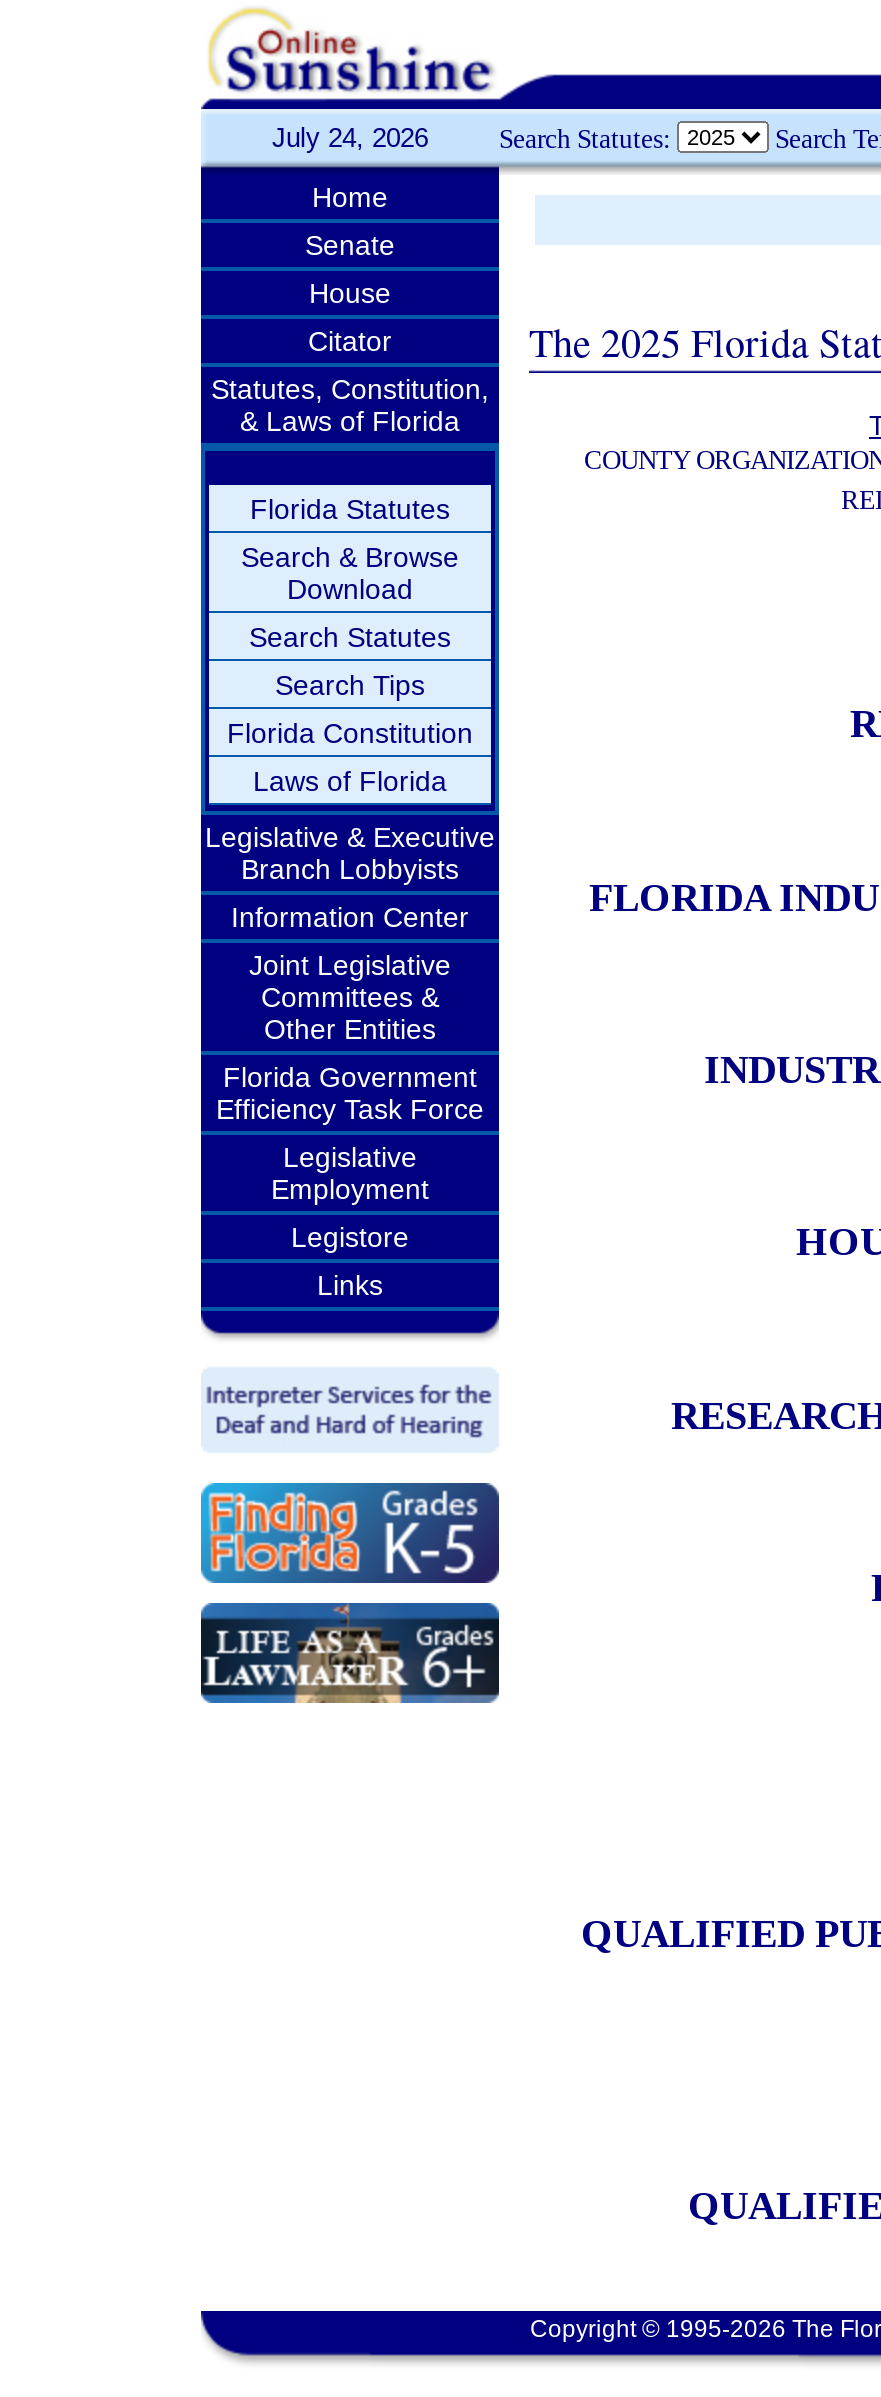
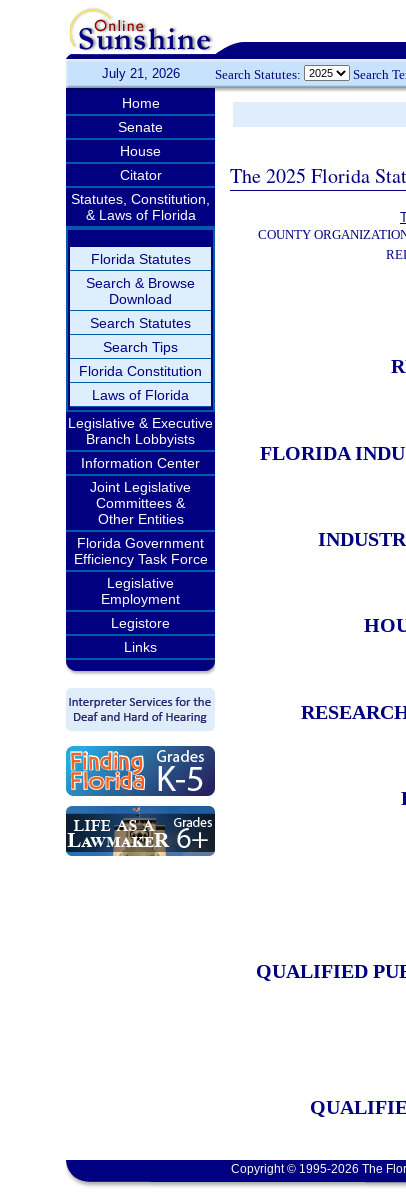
[272,123,428,153] July 24, 2026 -> [101,66,179,81] July 21, 2026

